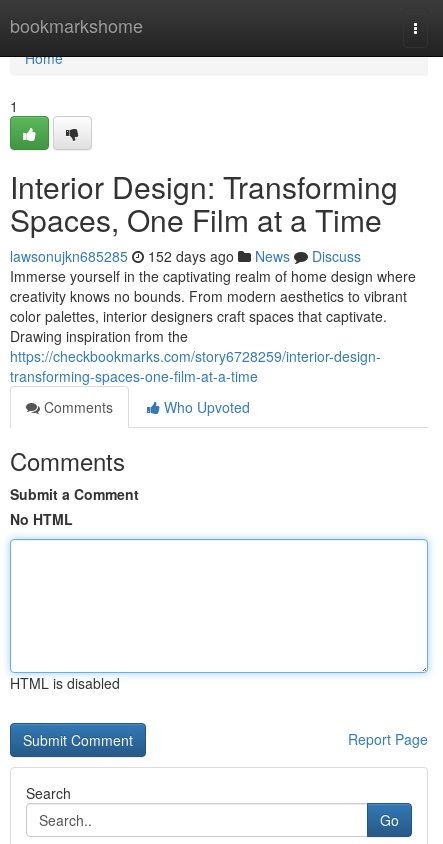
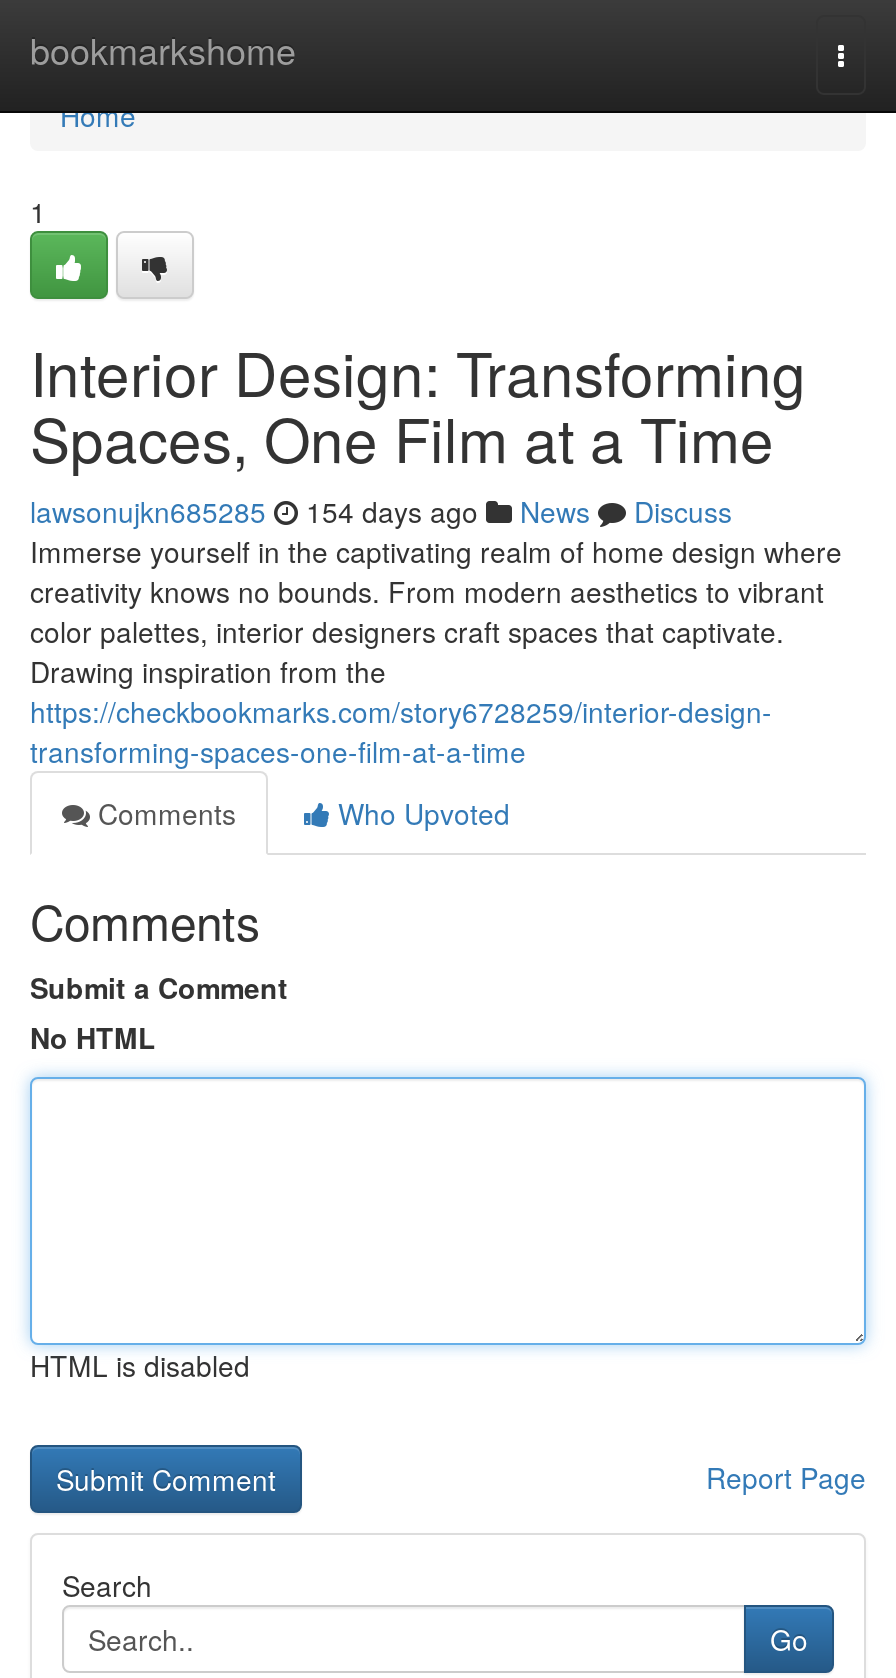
[10,246,361,266] lawsonujkn685285 152 days ago News Discuss -> [30,491,732,531] lawsonujkn685285 154 days ago News Discuss

